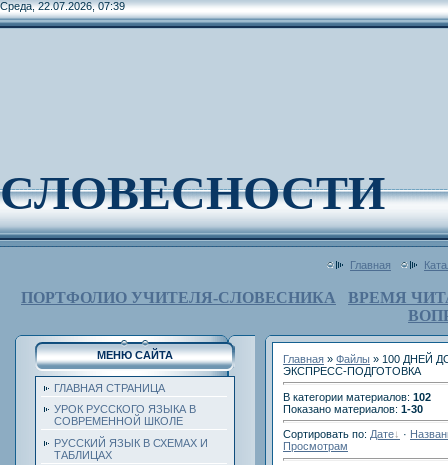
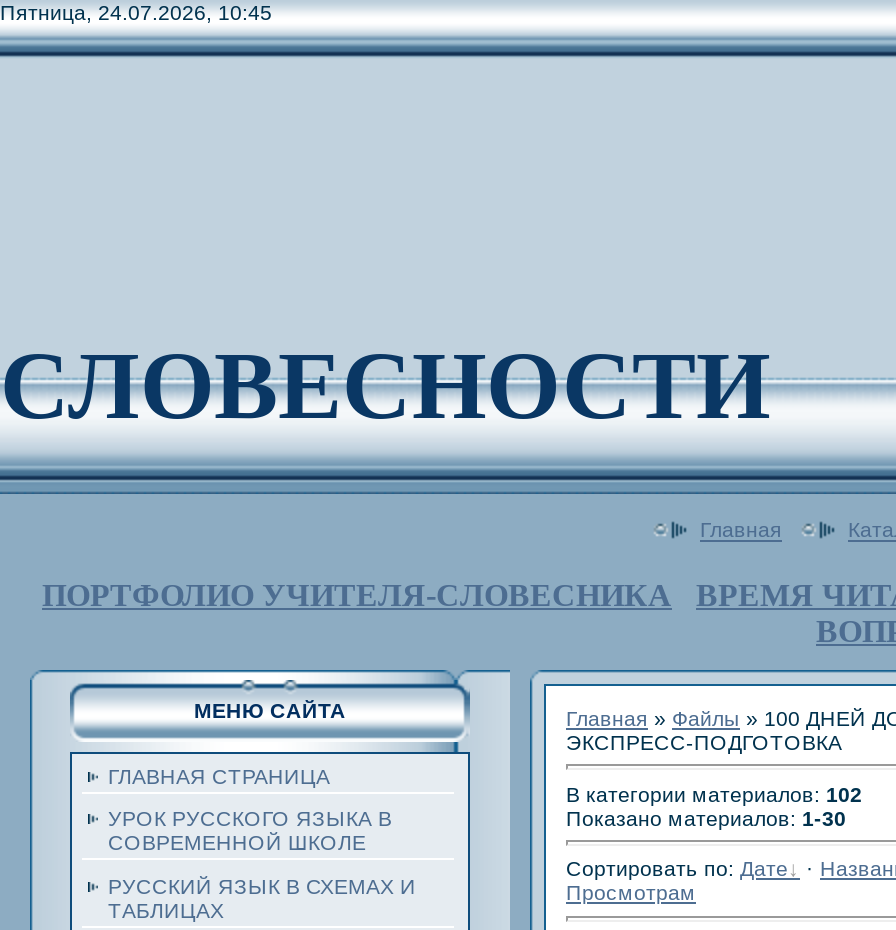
[0,0,125,12] Среда, 22.07.2026, 07:39 -> [0,0,272,24] Пятница, 24.07.2026, 10:45

